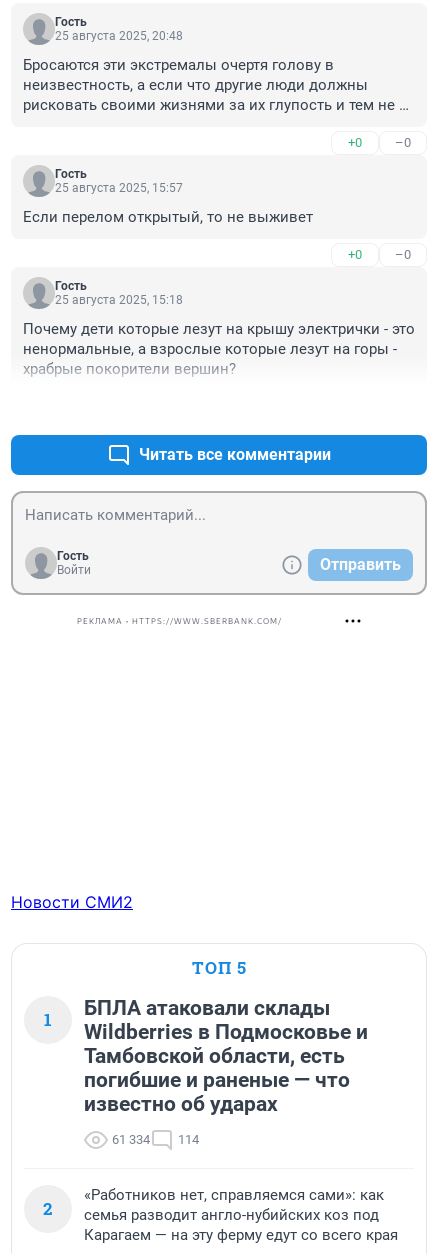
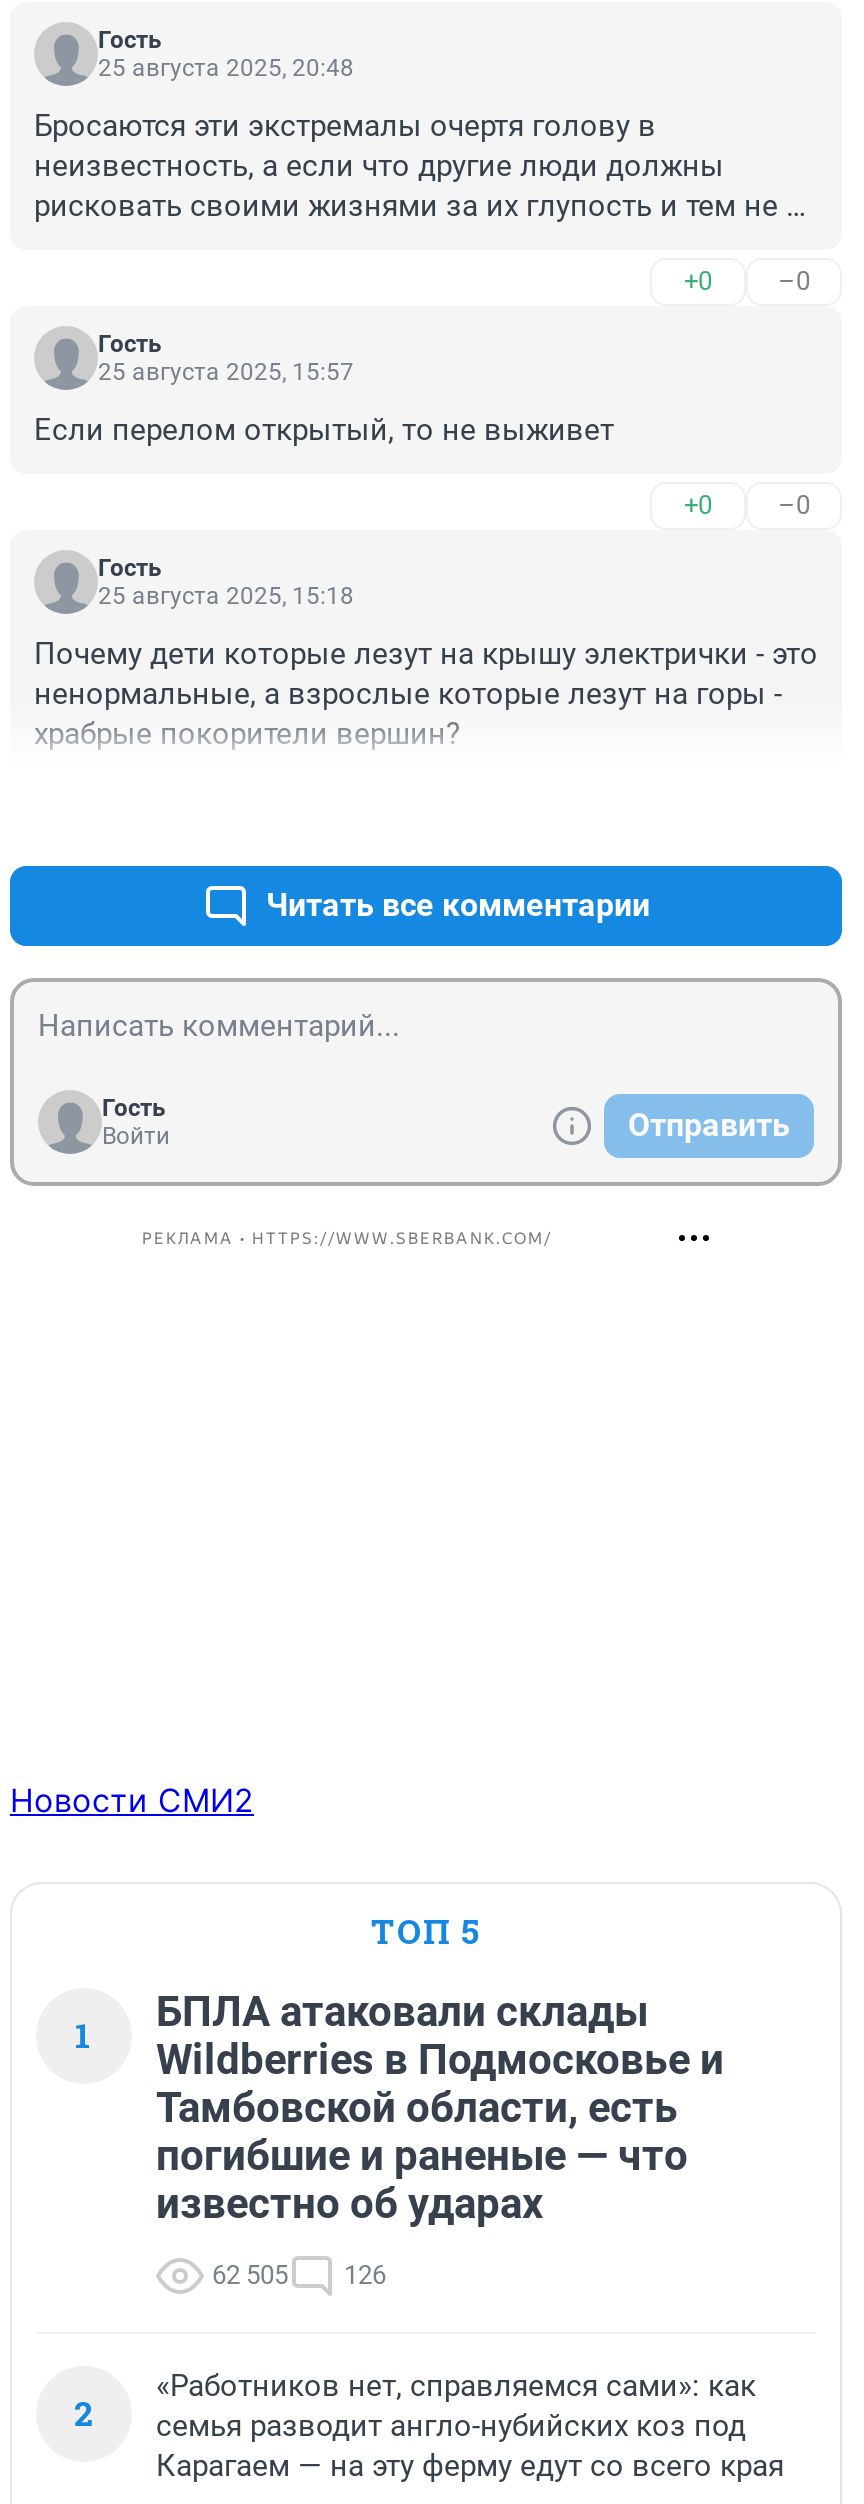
[112,1132,150,1147] 61 334 -> [212,2260,288,2290] 62 505
[178,1132,199,1147] 114 -> [344,2260,386,2290] 126

